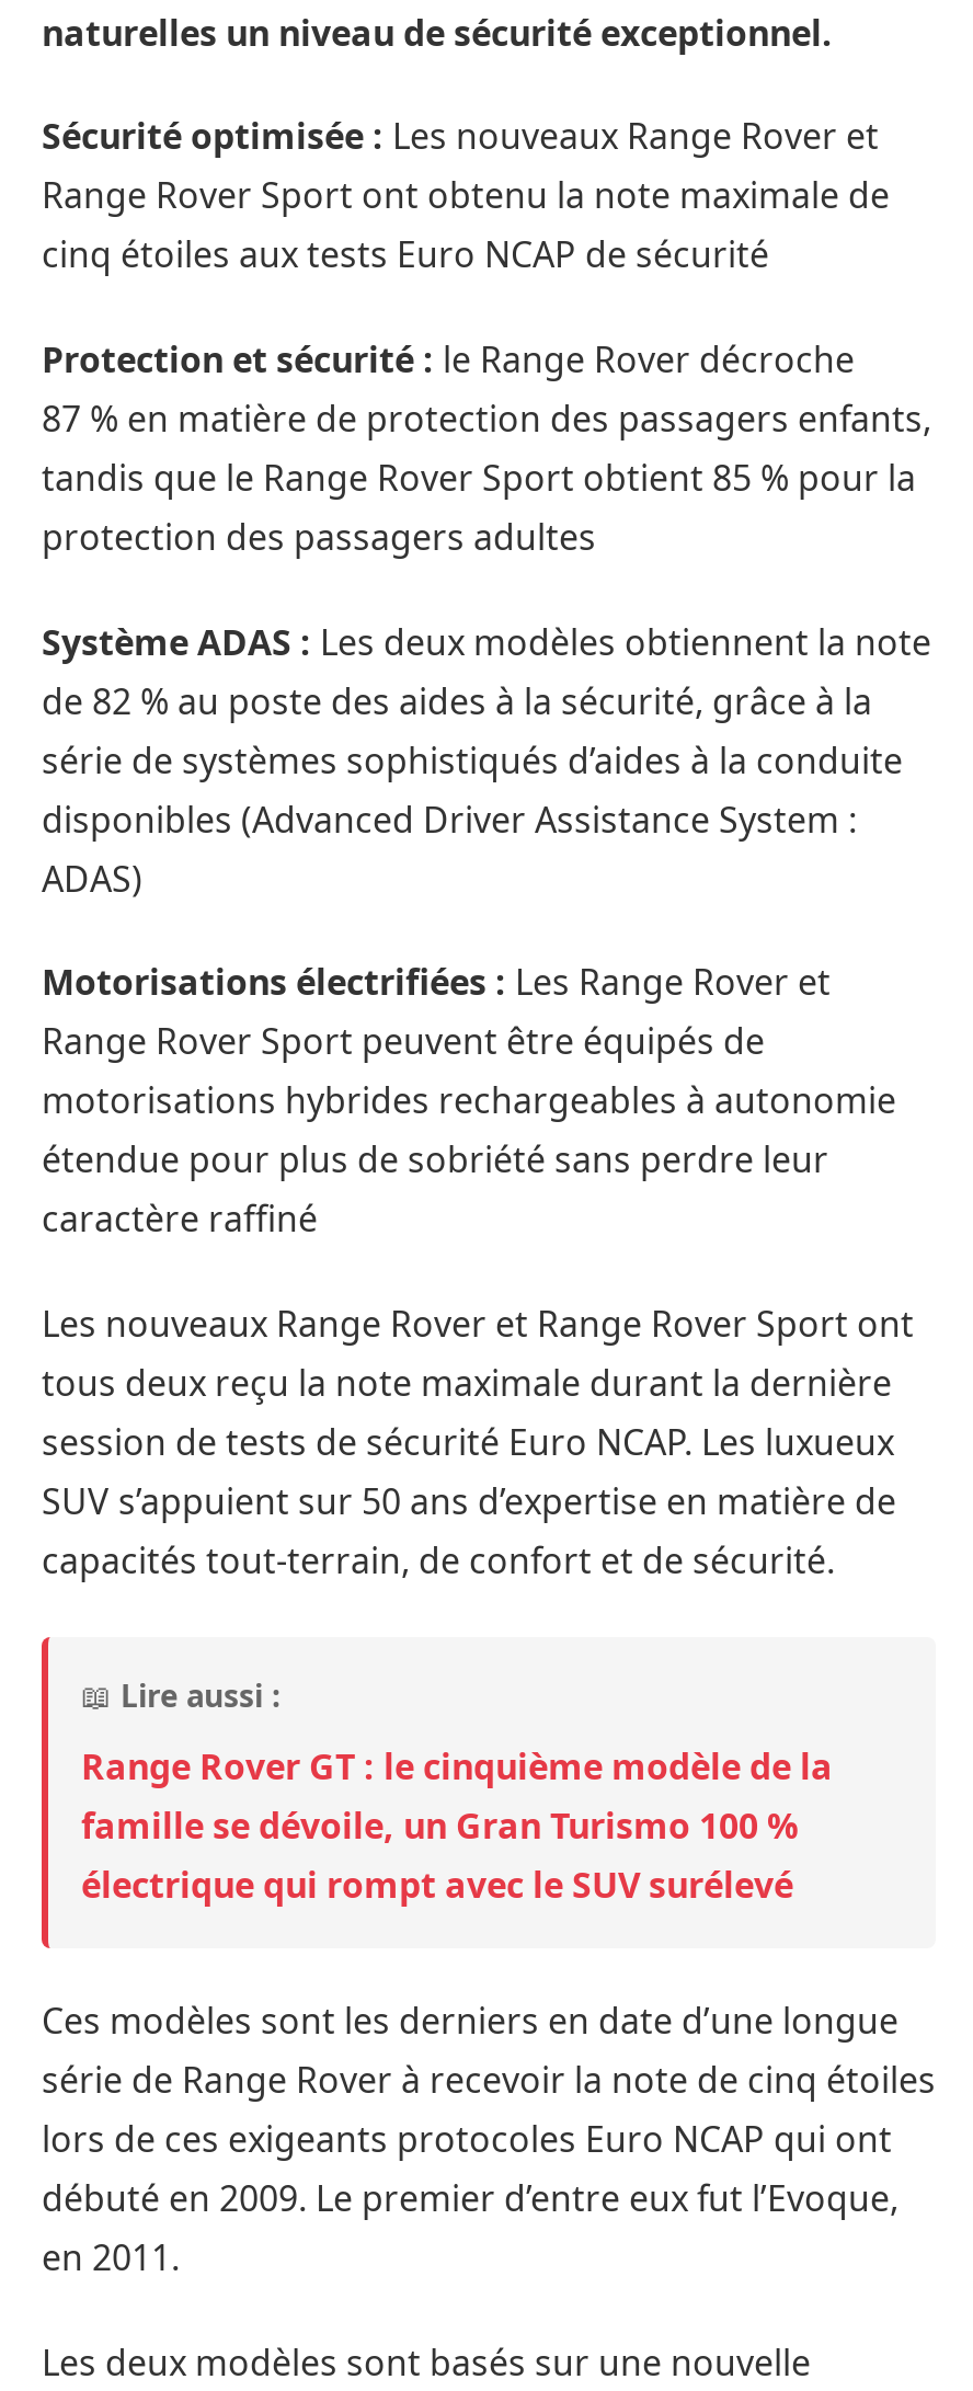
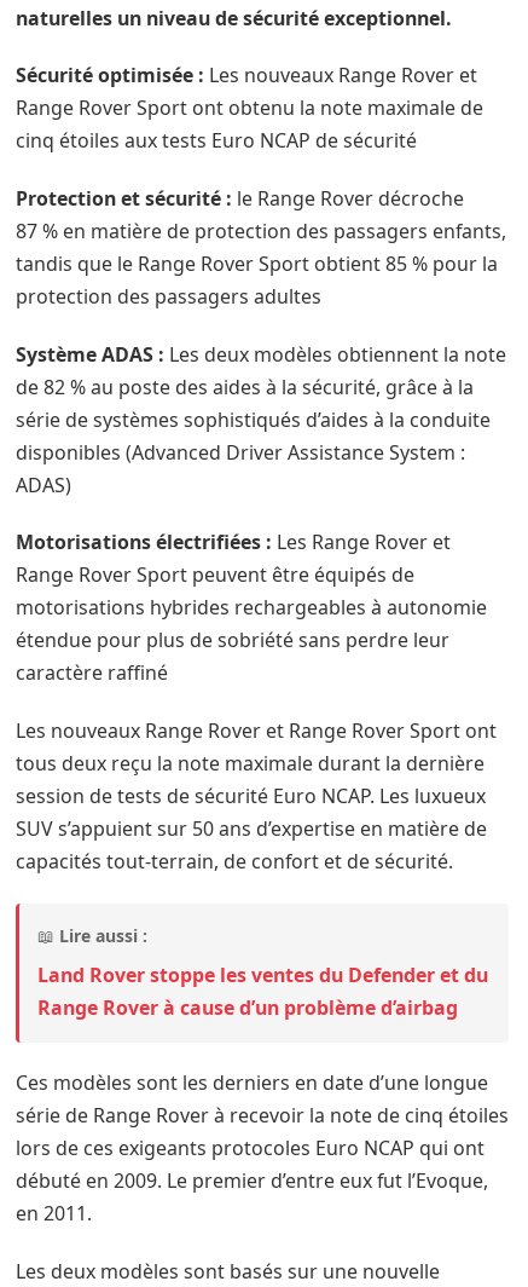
[81,1742,833,1908] Range Rover GT : le cinquième modèle de la | famille se dévoile, un Gran Turismo 100 % | électrique qui rompt avec le SUV surélevé -> [37,961,488,1021] Land Rover stoppe les ventes du Defender et du | Range Rover à cause d’un problème d’airbag

